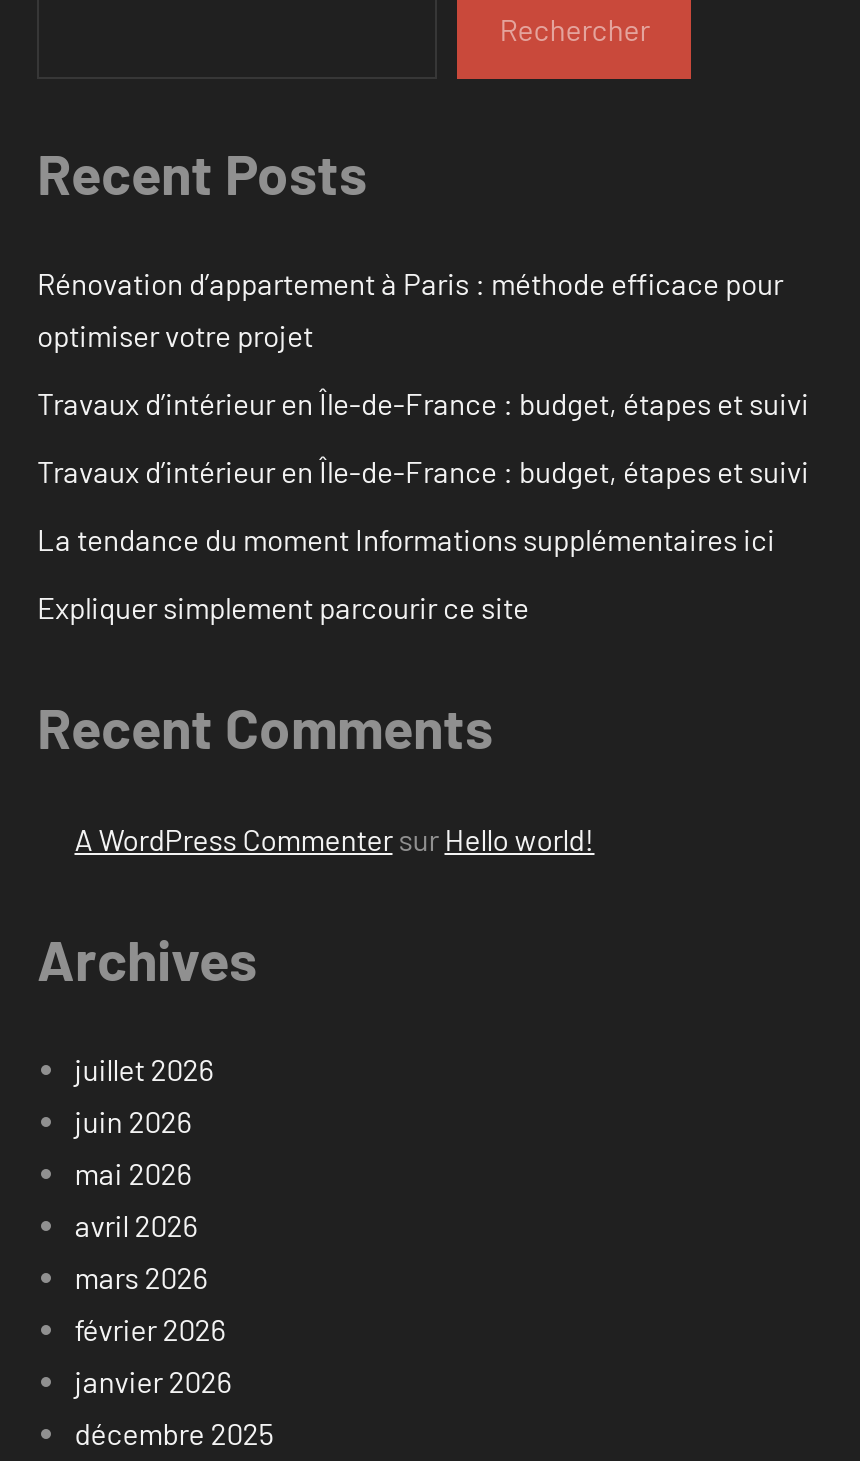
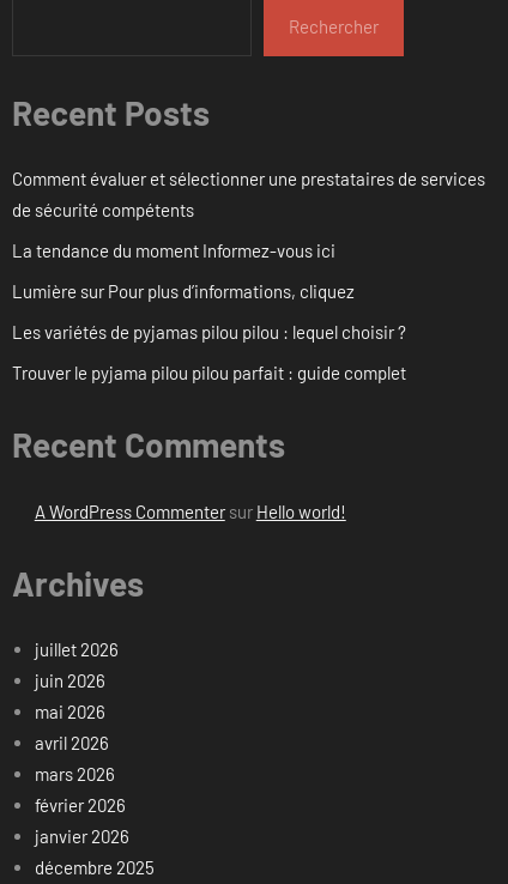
[37,266,783,354] Rénovation d’appartement à Paris : méthode efficace pour | optimiser votre projet -> [12,168,485,221] Comment évaluer et sélectionner une prestataires de services | de sécurité compétents
[37,386,809,422] Travaux d’intérieur en Île-de-France : budget, étapes et suivi -> [12,240,335,261] La tendance du moment Informez-vous ici
[37,454,809,490] Travaux d’intérieur en Île-de-France : budget, étapes et suivi -> [12,281,355,302] Lumière sur Pour plus d’informations, cliquez
[37,522,775,558] La tendance du moment Informations supplémentaires ici -> [12,321,406,343] Les variétés de pyjamas pilou pilou : lequel choisir ?
[37,590,529,626] Expliquer simplement parcourir ce site -> [12,362,406,384] Trouver le pyjama pilou pilou parfait : guide complet

